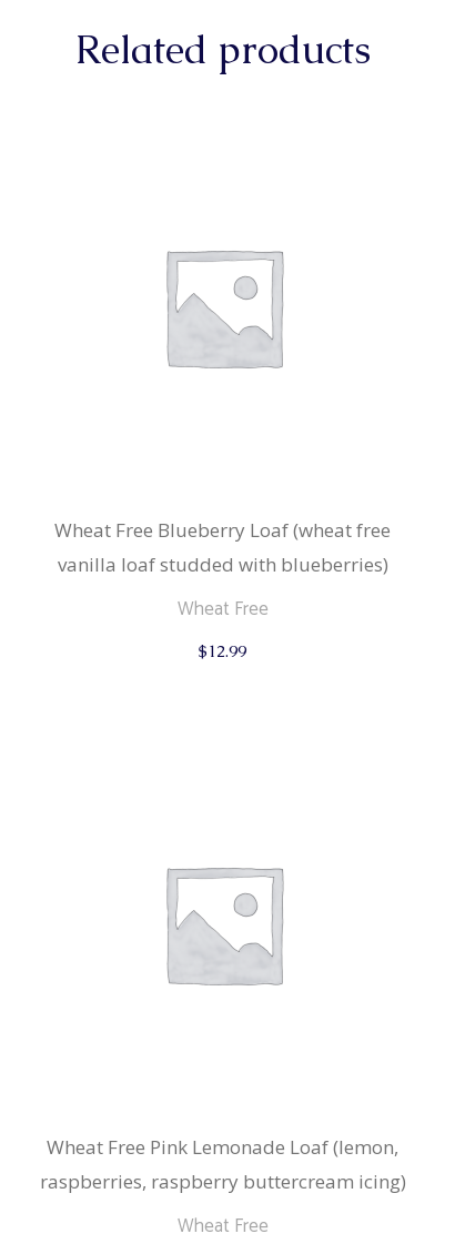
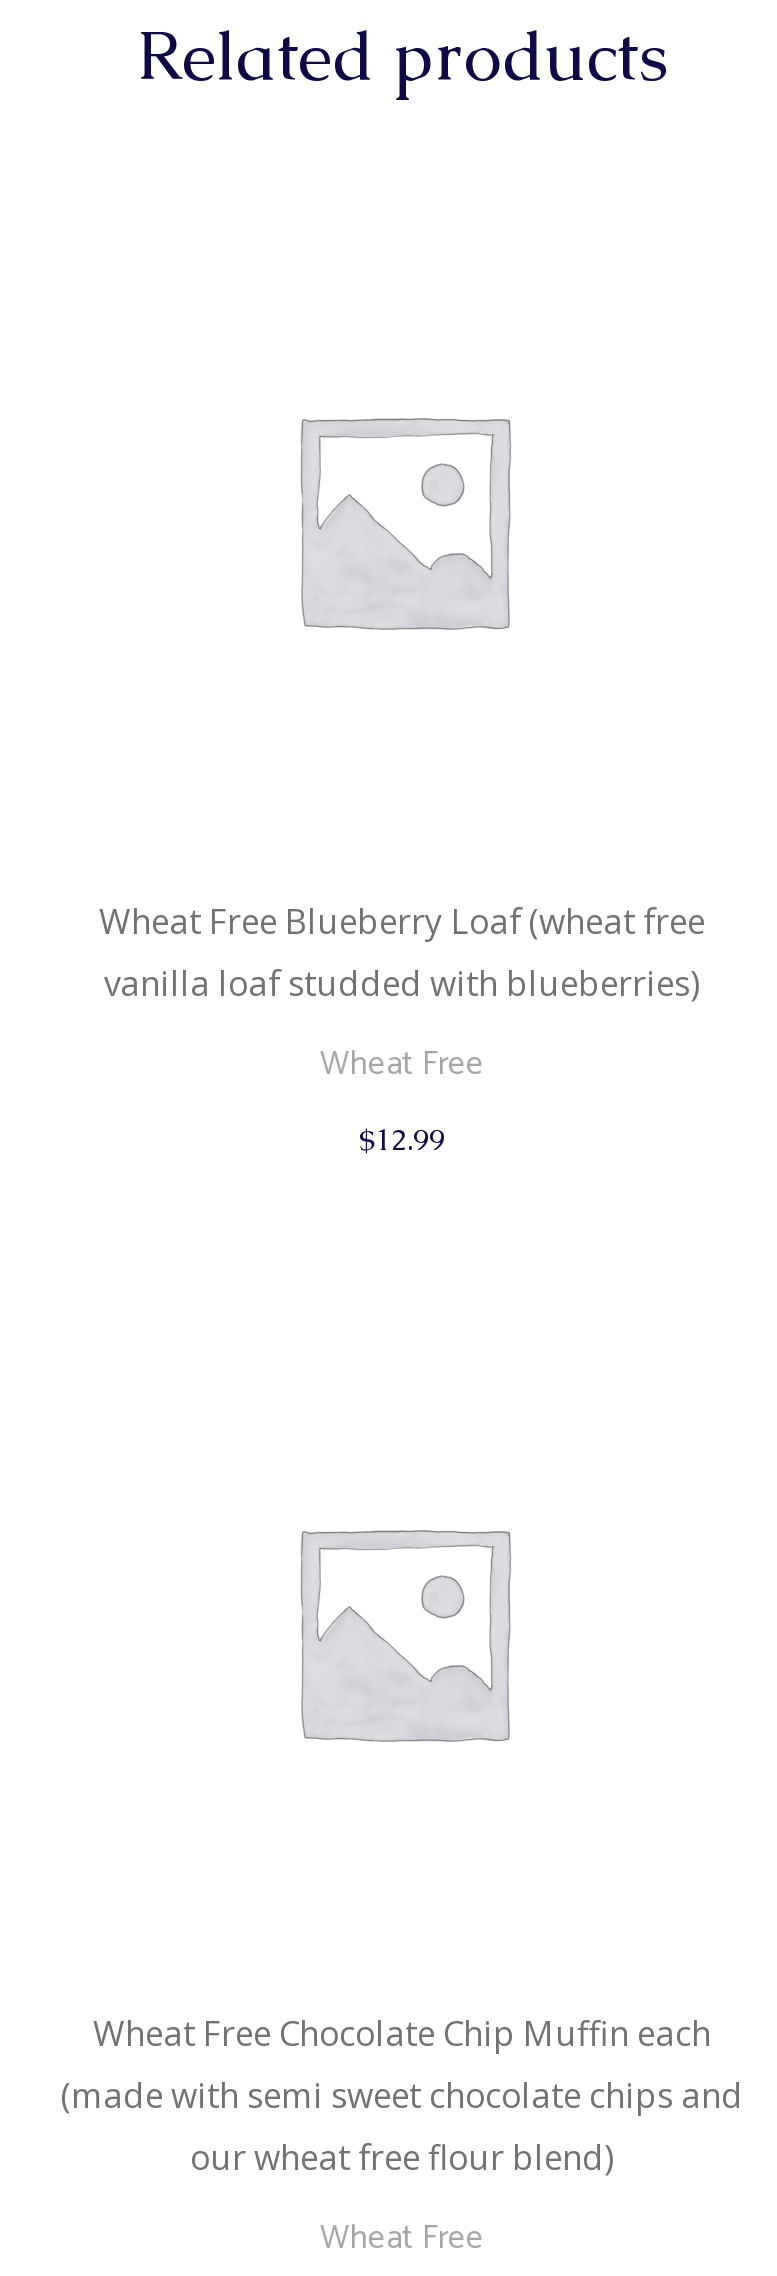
[40,1134,406,1194] Wheat Free Pink Lemonade Loaf (lemon, | raspberries, raspberry buttercream icing) -> [61,2010,743,2180] Wheat Free Chocolate Chip Muffin each | (made with semi sweet chocolate chips and | our wheat free flour blend)

